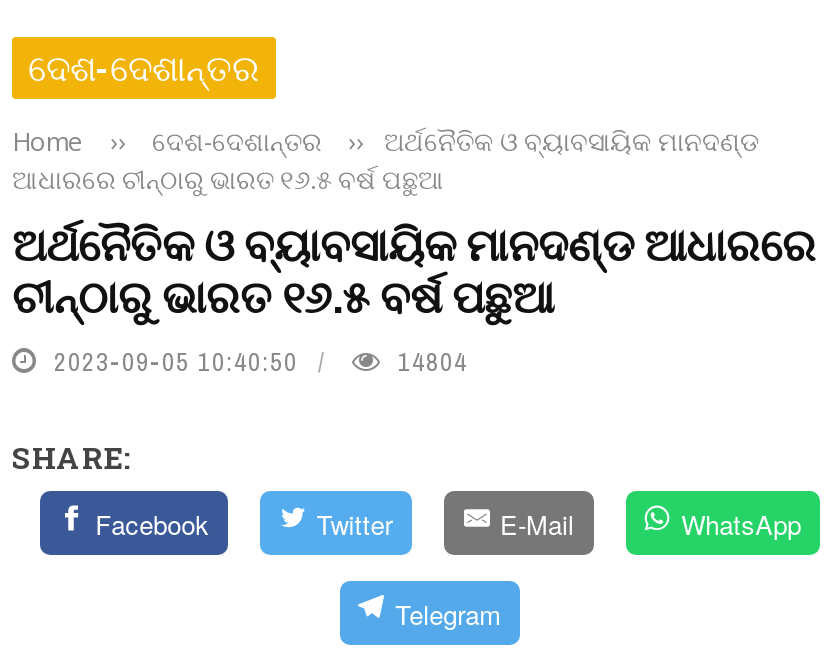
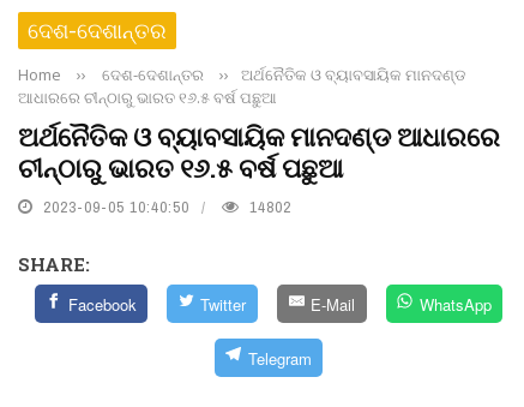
[398,344,468,378] 14804 -> [249,197,291,217] 14802

